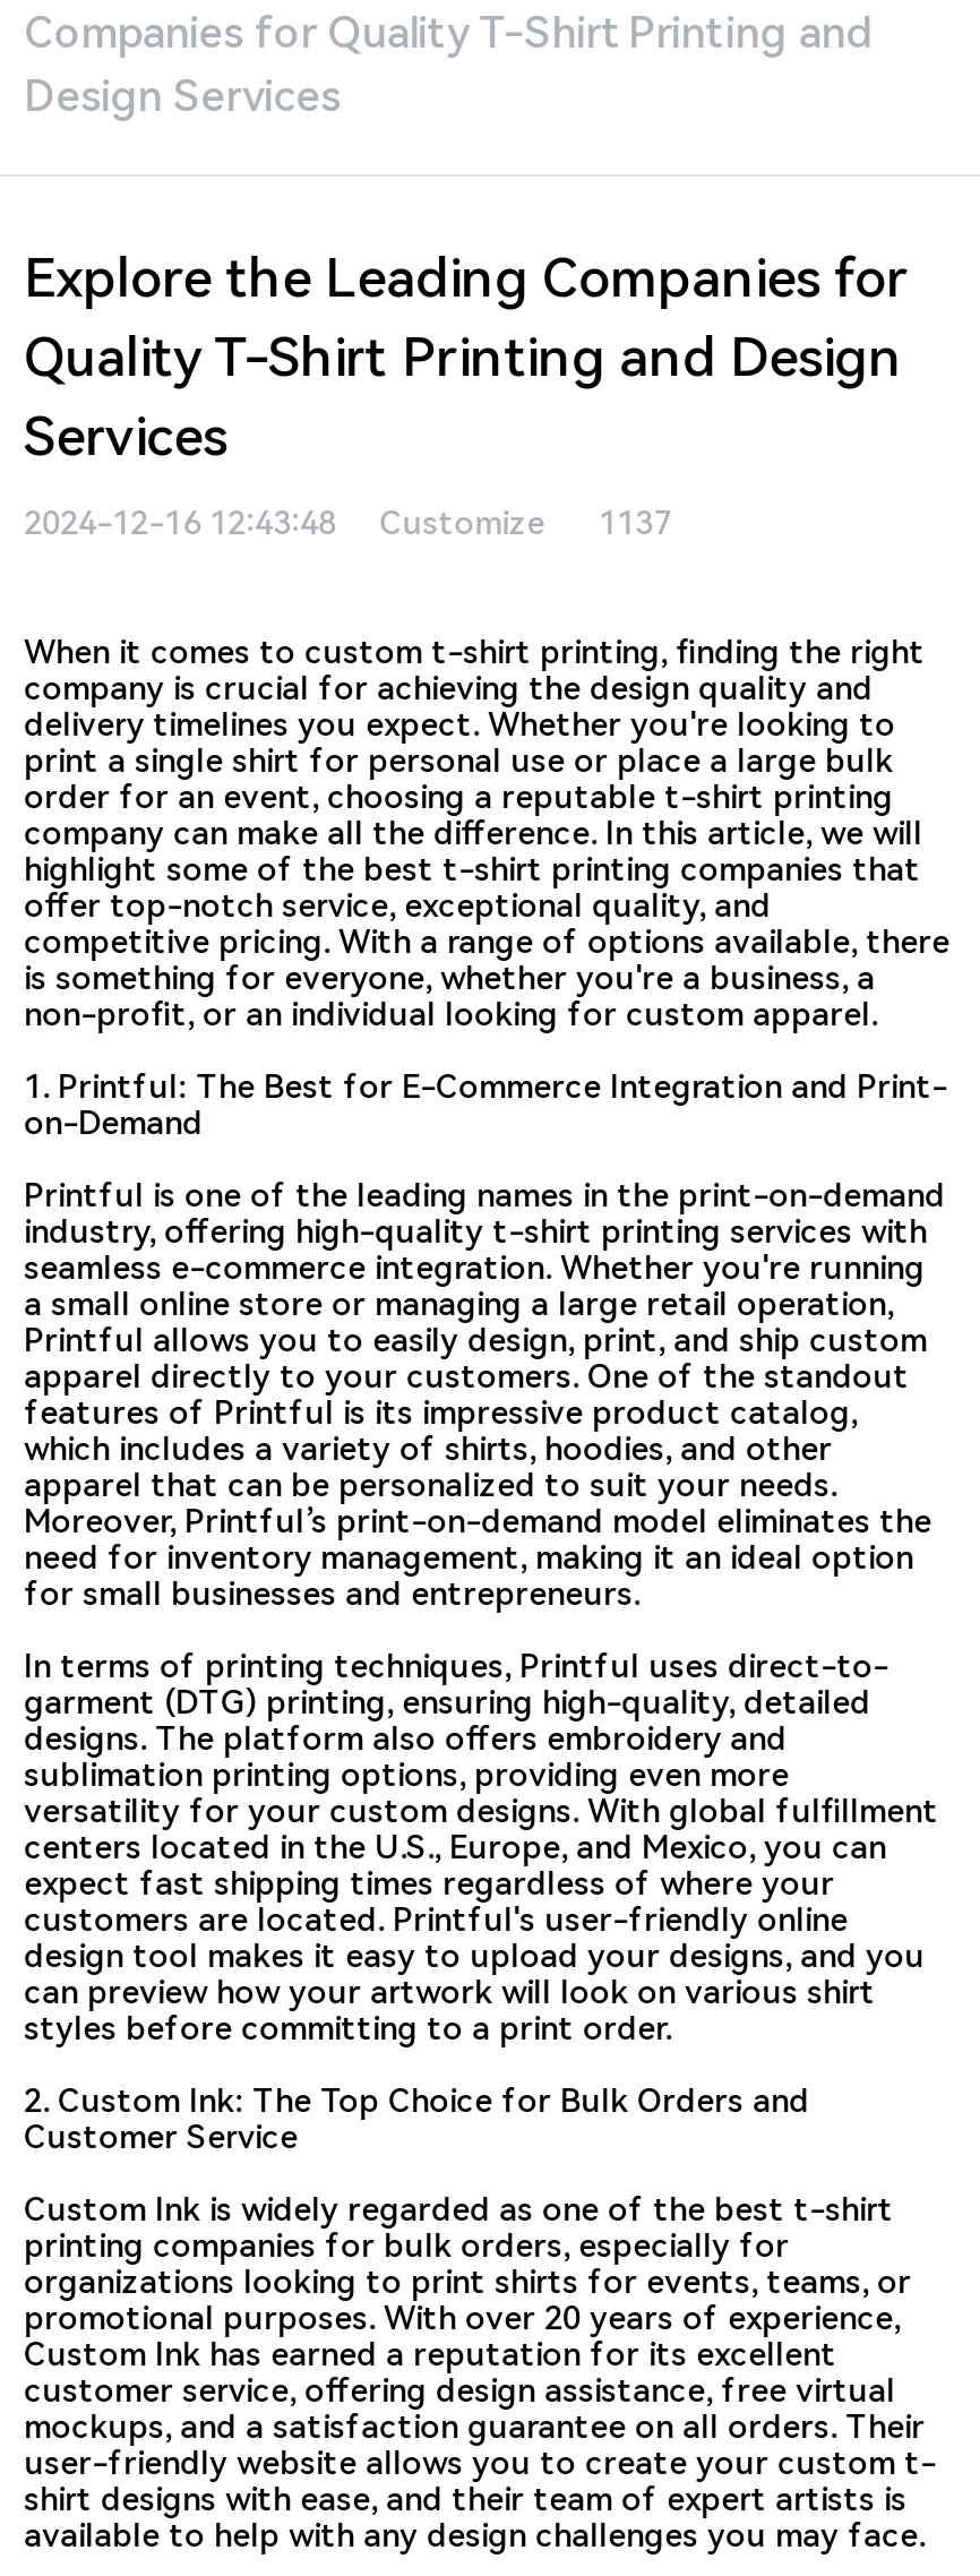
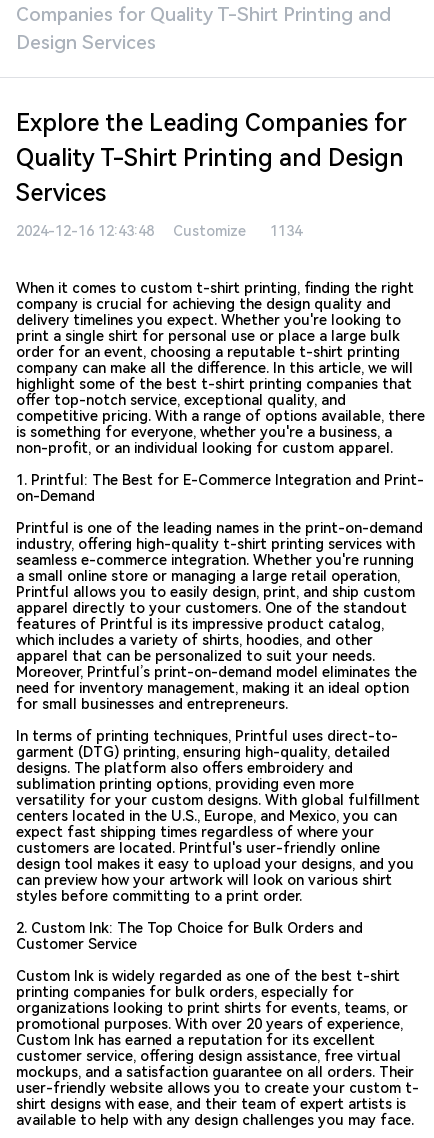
[24,504,671,541] 2024-12-16 12:43:48 Customize 1137 -> [16,223,302,239] 2024-12-16 12:43:48 Customize 1134

